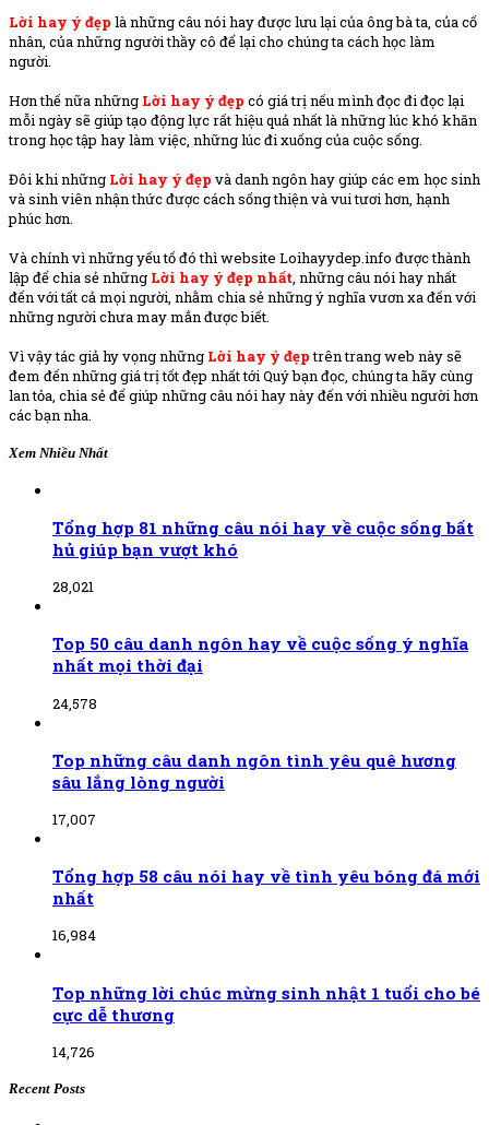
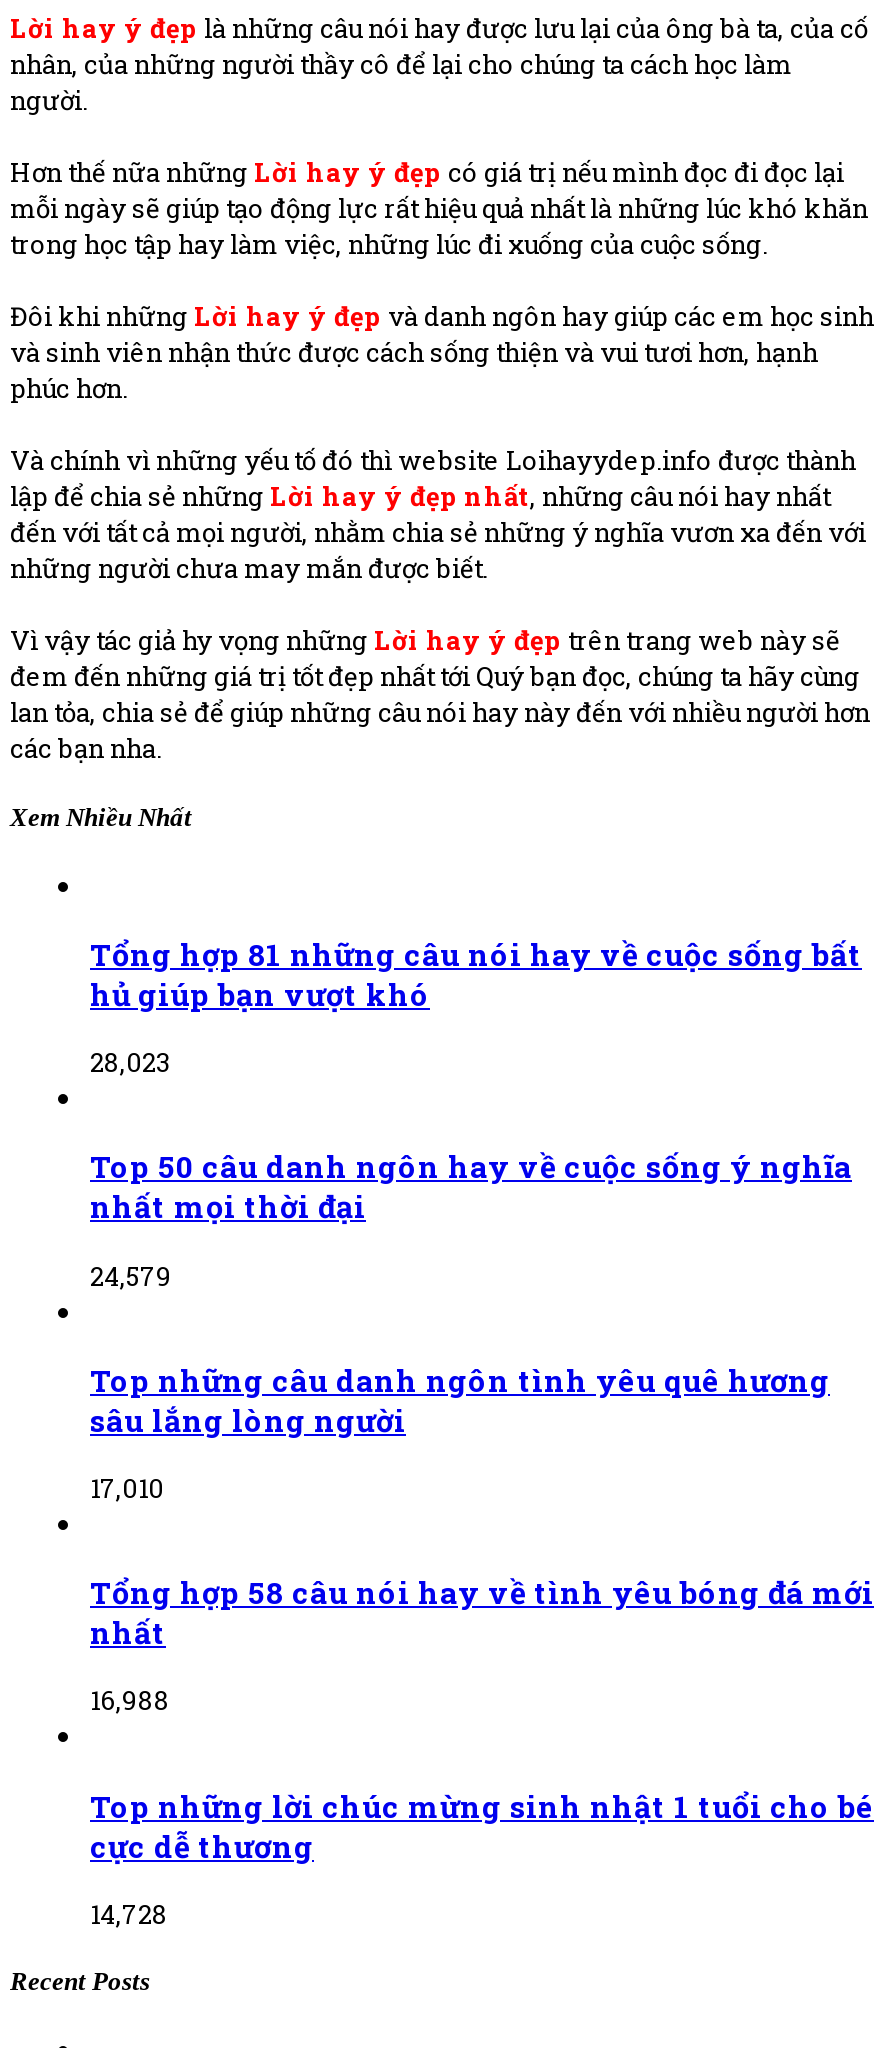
[52,577,94,597] 28,021 -> [90,1044,170,1080] 28,023
[52,693,97,713] 24,578 -> [90,1257,172,1293] 24,579
[52,809,96,829] 17,007 -> [90,1470,164,1506] 17,010
[52,926,96,945] 16,984 -> [90,1683,170,1719] 16,988
[52,1042,95,1062] 14,726 -> [90,1896,168,1932] 14,728

